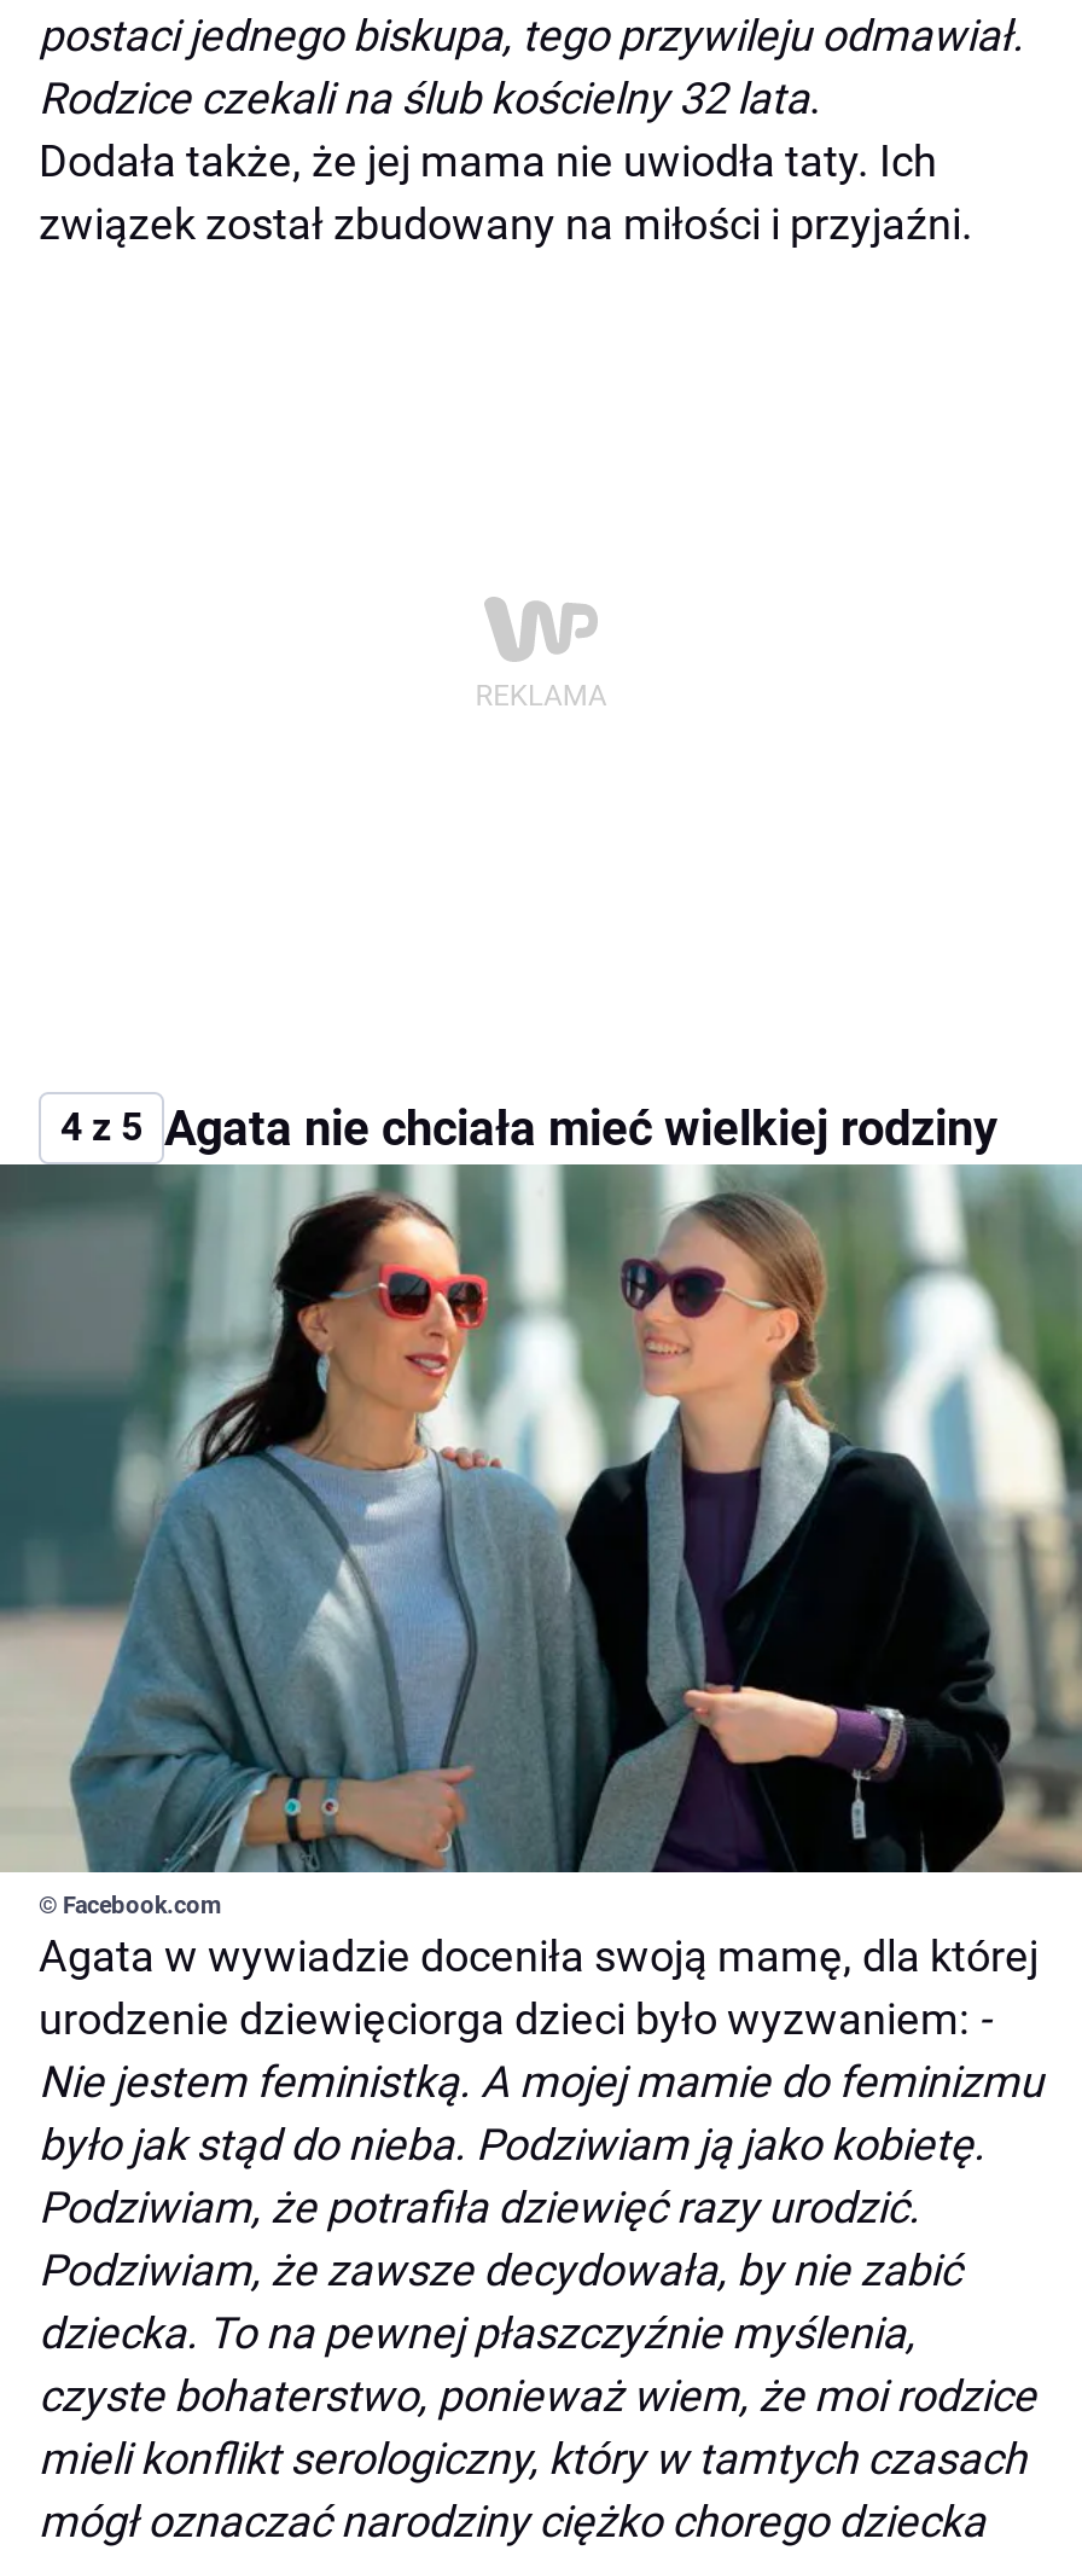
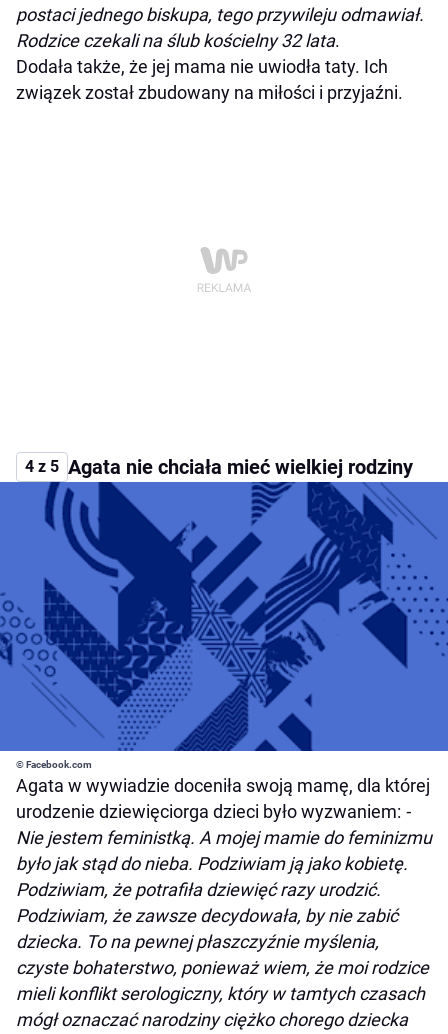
[7,1162,1075,1875] [image] -> [3,481,445,752] [image]

